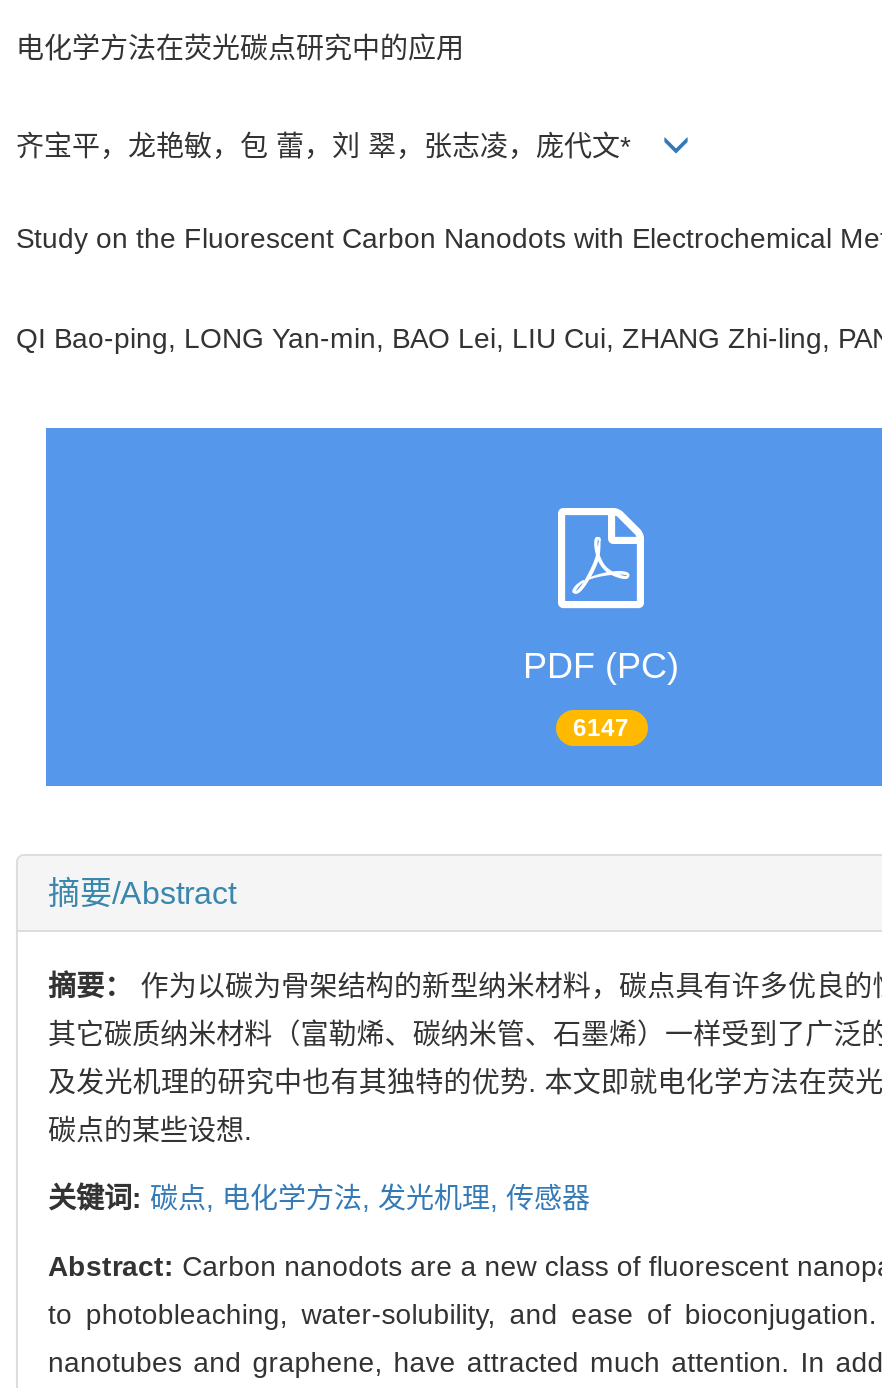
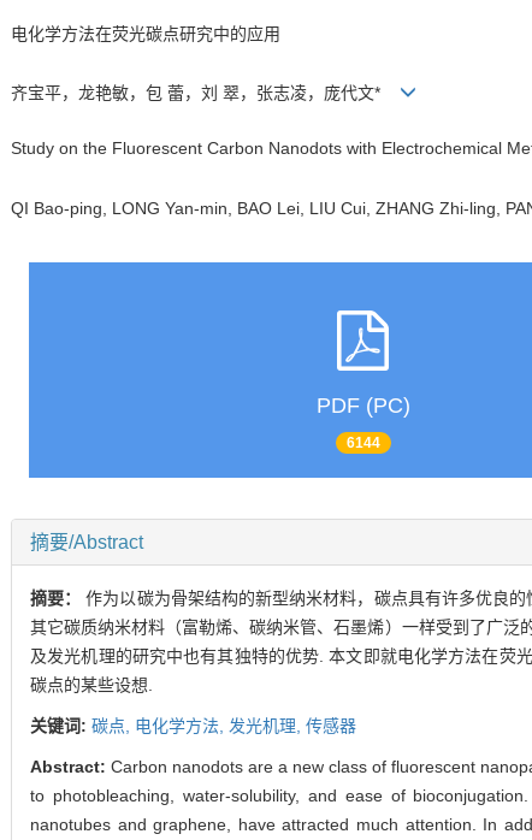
[573,714,629,742] 6147 -> [346,435,380,452] 6144

